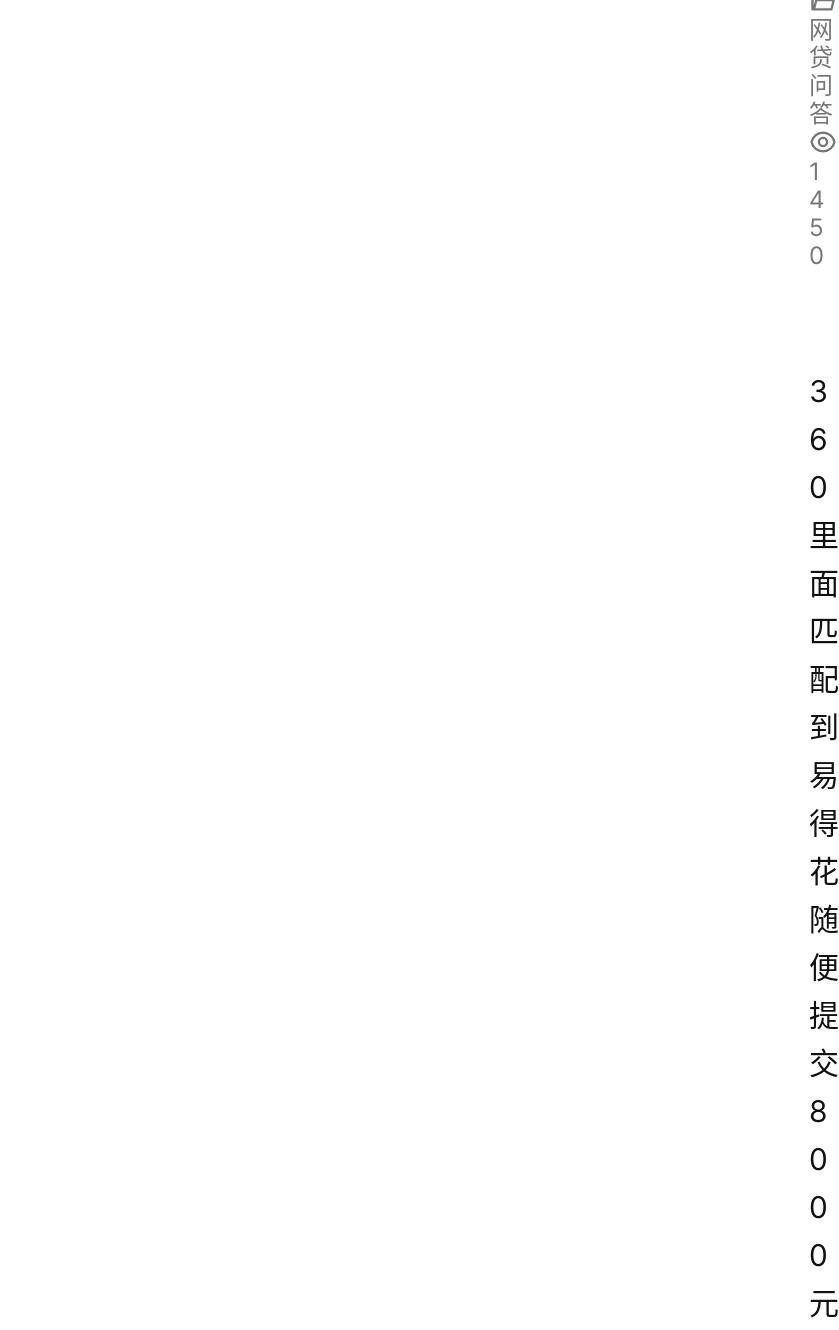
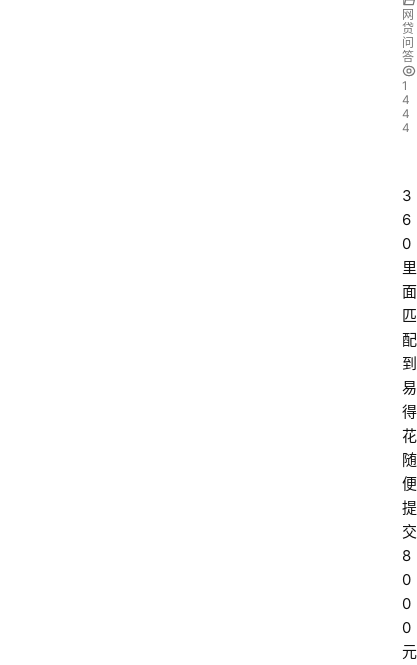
[809,212,823,242] 5 -> [402,106,410,121] 4
[809,240,825,270] 0 -> [402,120,410,135] 4

